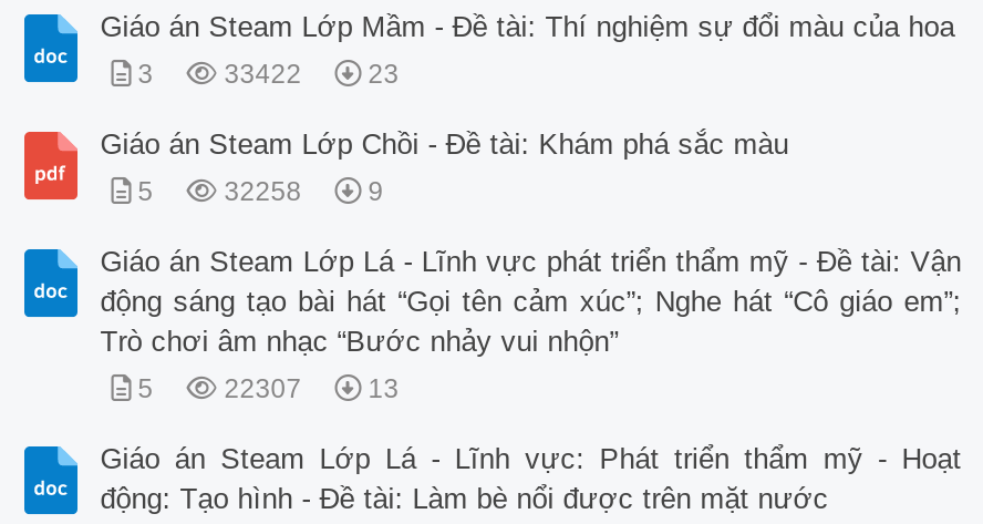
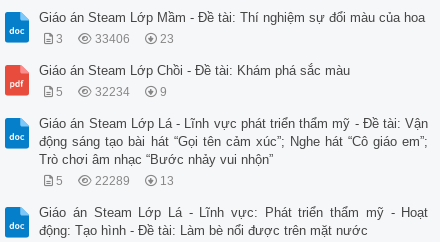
[224,59,302,90] 33422 -> [95,32,130,46] 33406
[224,176,302,207] 32258 -> [95,85,130,99] 32234
[224,374,302,405] 22307 -> [95,174,130,188] 22289

